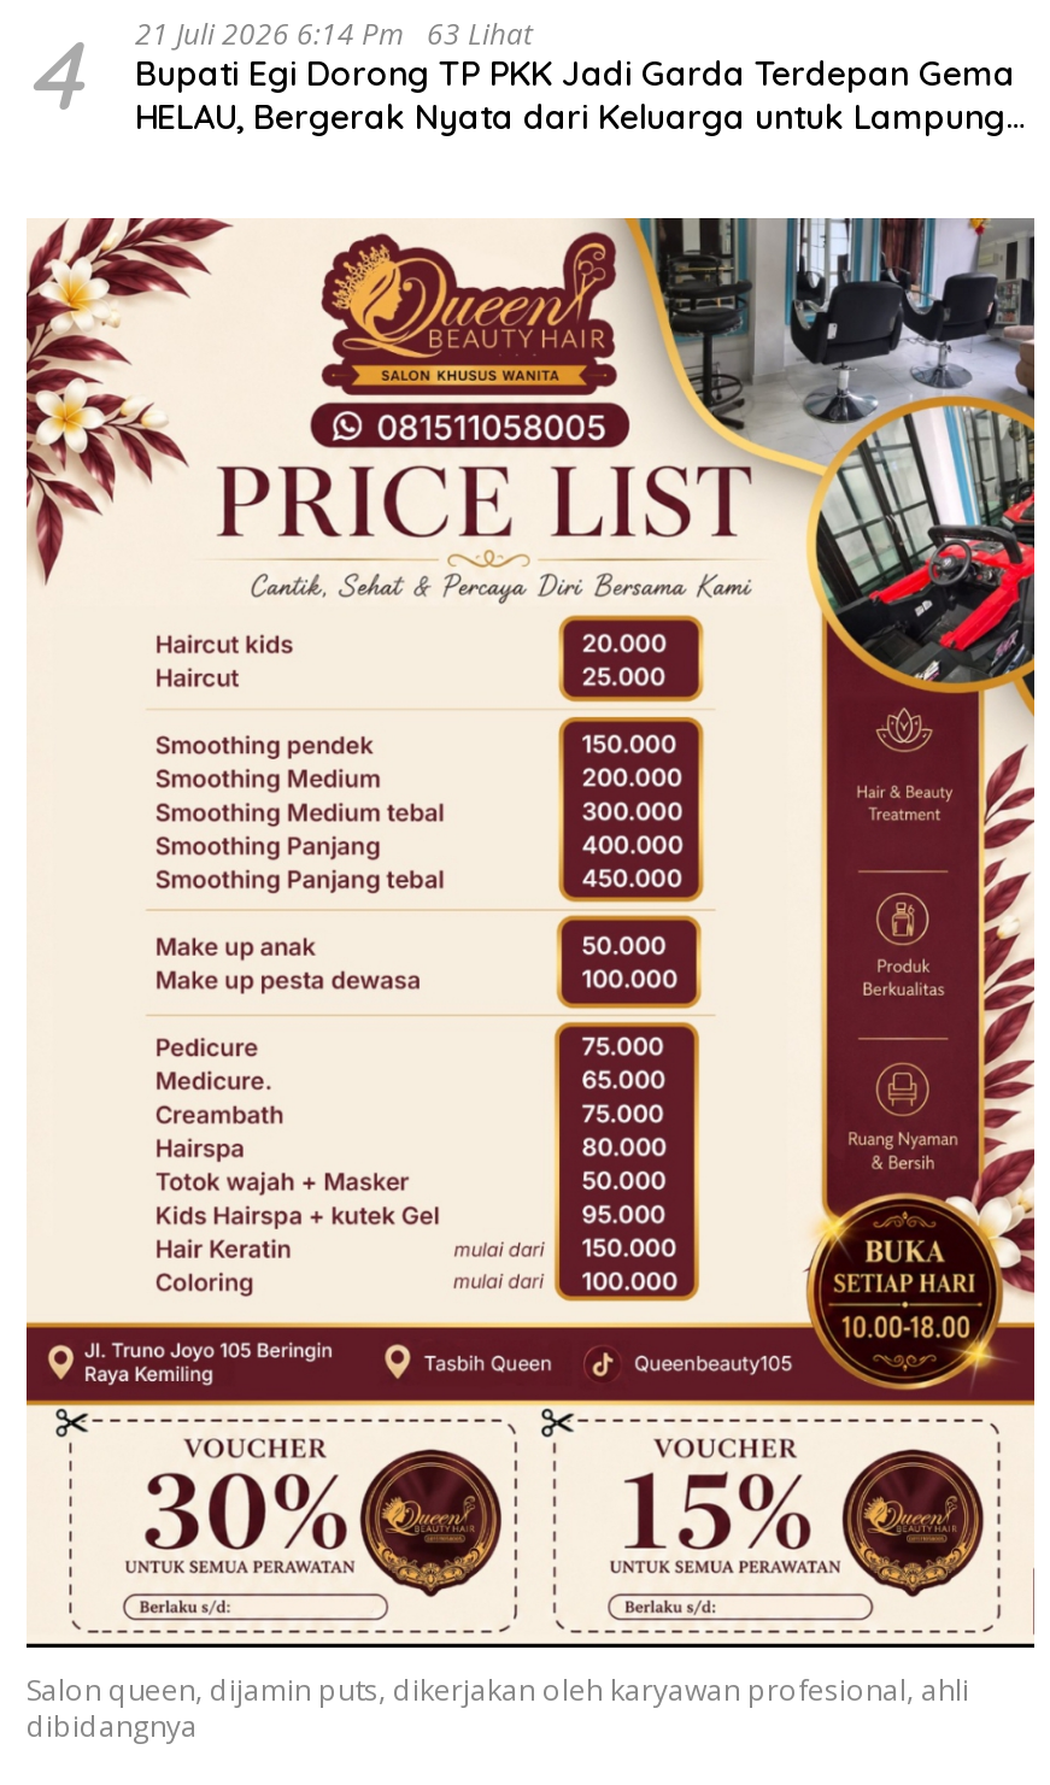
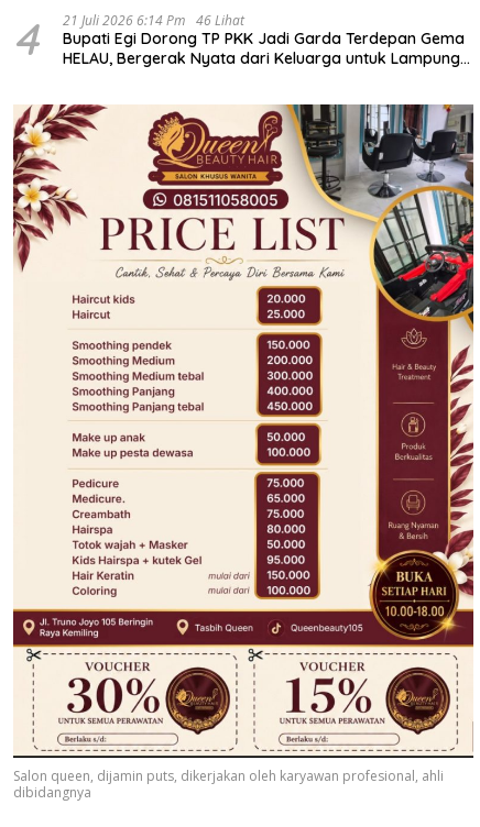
[27,12,1015,137] 4 21 Juli 2026 6:14 Pm 63 Lihat Bupati Egi Dorong TP PKK Jadi Garda Terdepan Gema HELAU, Bergerak Nyata dari Keluarga untuk Lampung -> [13,11,465,68] 4 21 Juli 2026 6:14 Pm 46 Lihat Bupati Egi Dorong TP PKK Jadi Garda Terdepan Gema HELAU, Bergerak Nyata dari Keluarga untuk Lampung

